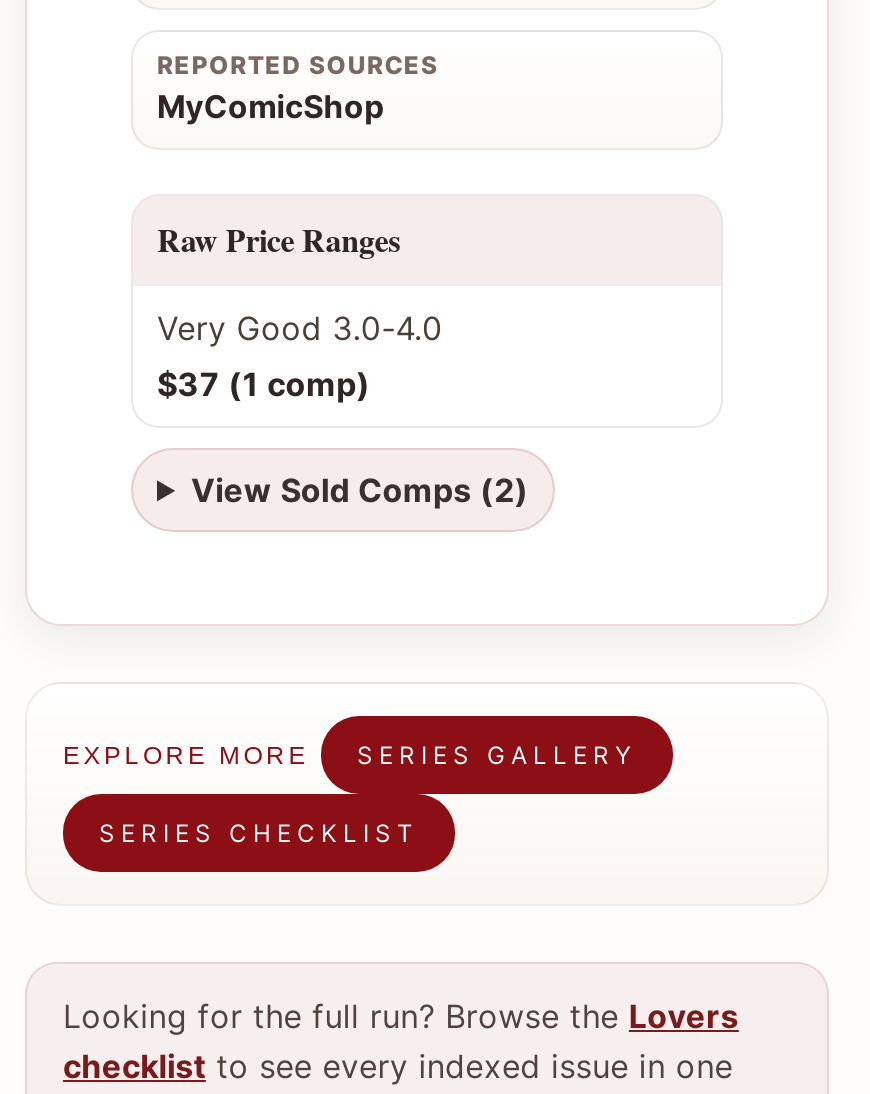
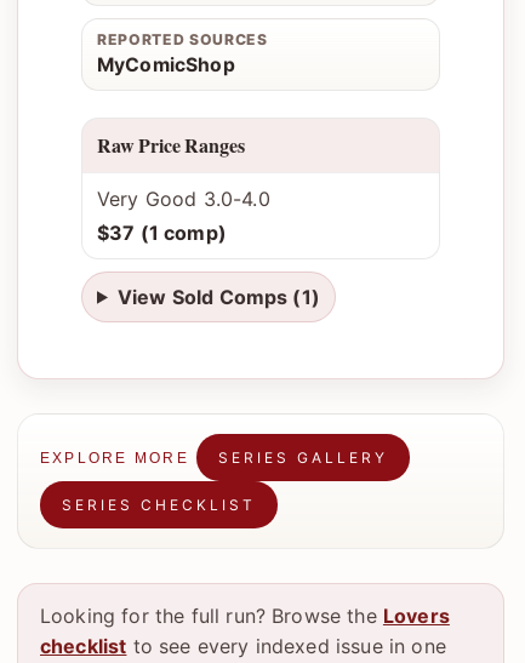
[191,471,529,511] View Sold Comps (2) -> [117,285,320,310] View Sold Comps (1)

